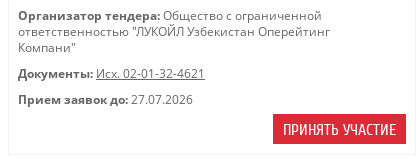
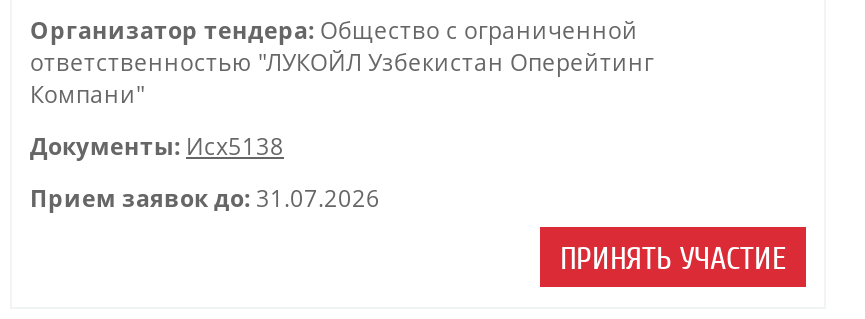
[18,66,205,81] Документы: Исх. 02-01-32-4621 -> [30,131,284,161] Документы: Исх5138
[18,92,193,107] Прием заявок до: 27.07.2026 -> [30,183,380,213] Прием заявок до: 31.07.2026

